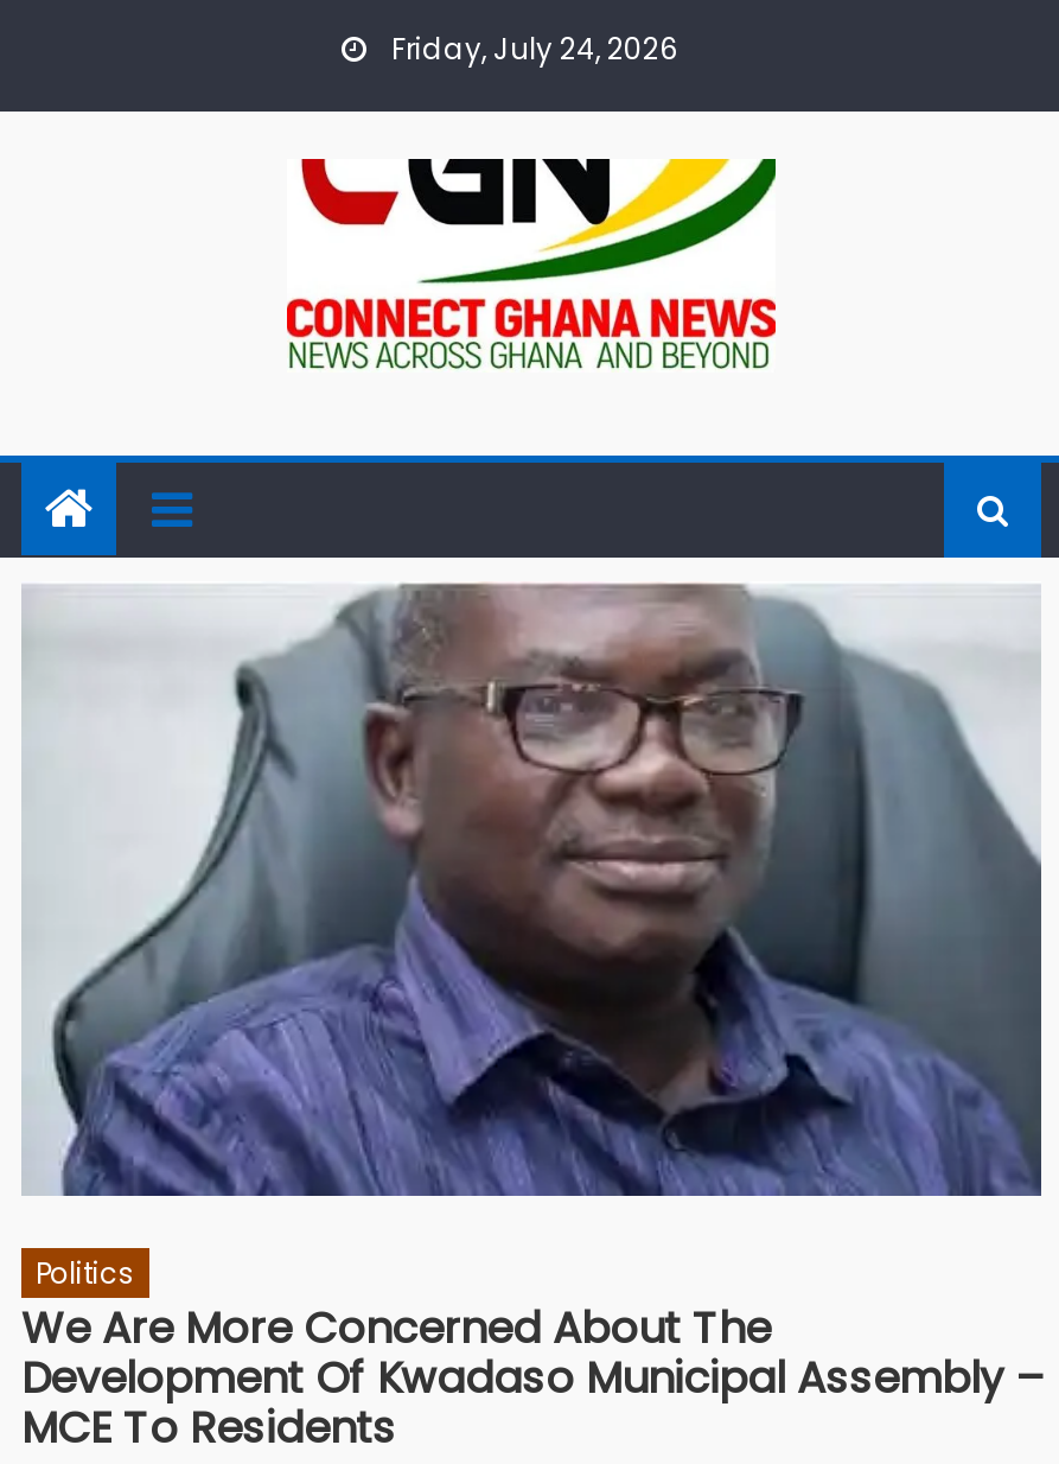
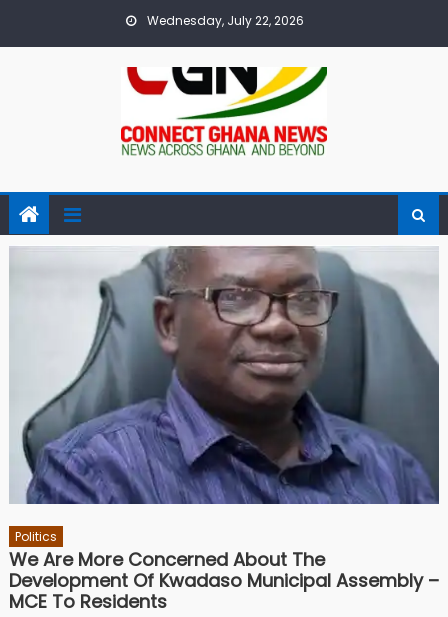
[384,28,678,69] Friday, July 24, 2026 -> [144,12,304,29] Wednesday, July 22, 2026

